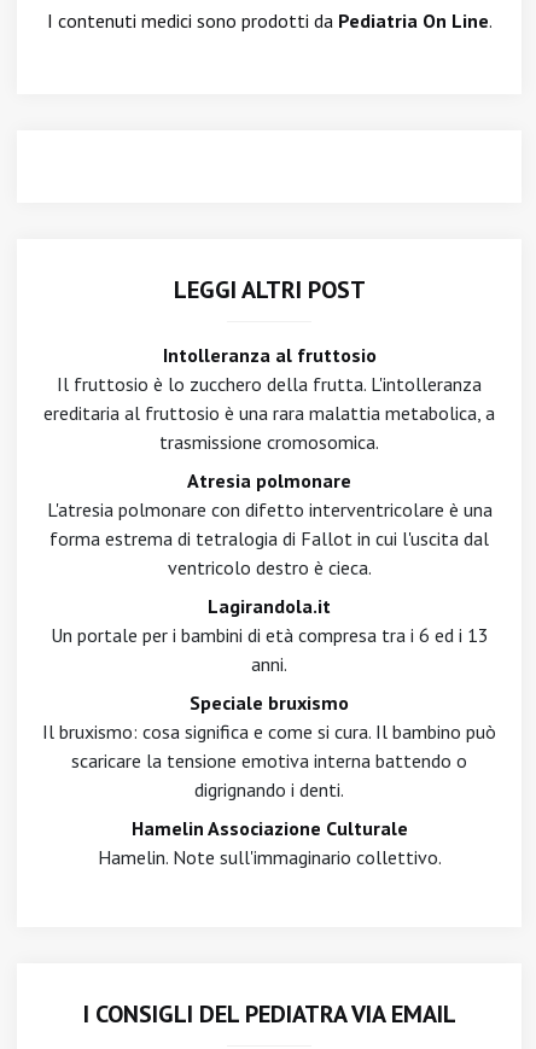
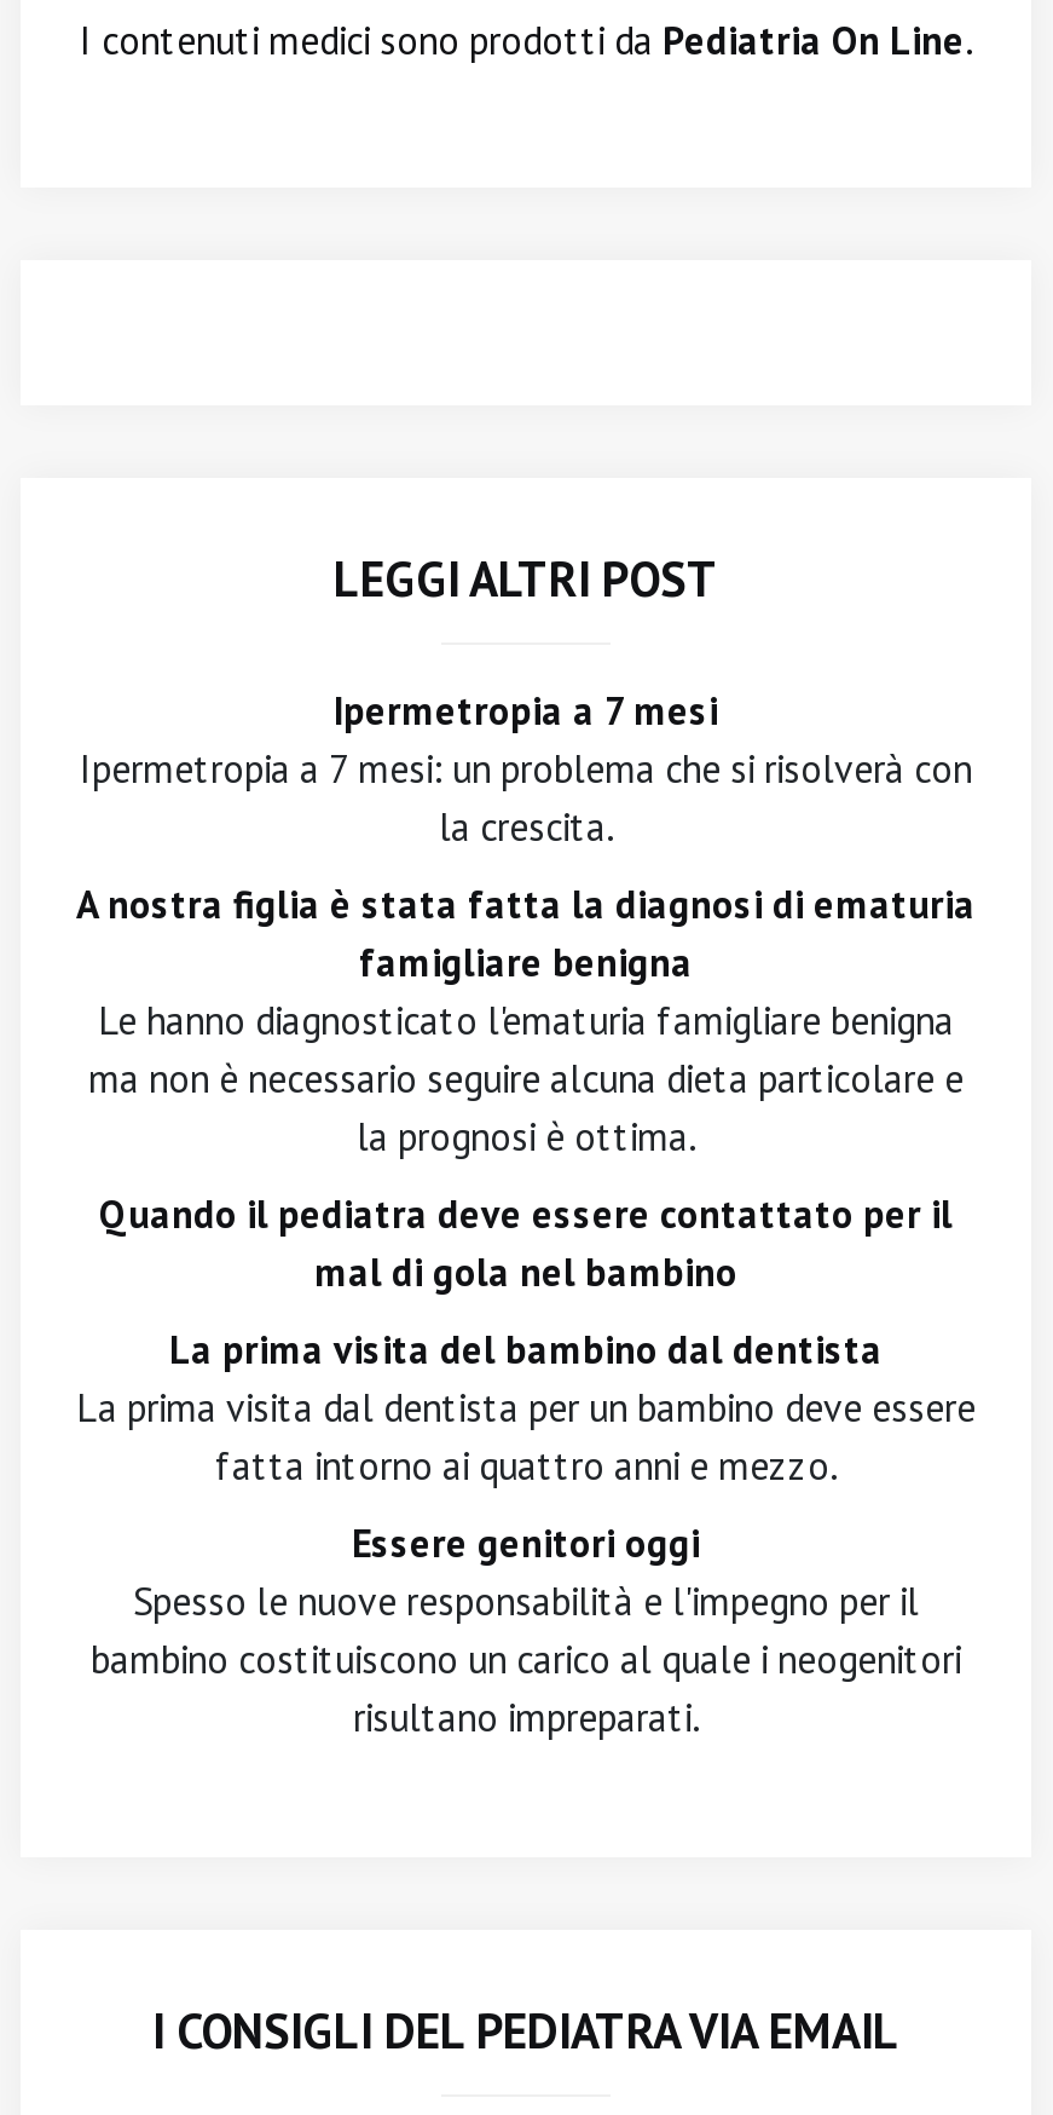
[43,343,495,454] Intolleranza al fruttosio | Il fruttosio è lo zucchero della frutta. L'intolleranza | ereditaria al fruttosio è una rara malattia metabolica, a | trasmissione cromosomica. -> [80,686,972,851] Ipermetropia a 7 mesi | Ipermetropia a 7 mesi: un problema che si risolverà con | la crescita.
[46,468,492,579] Atresia polmonare | L'atresia polmonare con difetto interventricolare è una | forma estrema di tetralogia di Fallot in cui l'uscita dal | ventricolo destro è cieca. -> [76,880,976,1160] A nostra figlia è stata fatta la diagnosi di ematuria | famigliare benigna | Le hanno diagnosticato l'ematuria famigliare benigna | ma non è necessario seguire alcuna dieta particolare e | la prognosi è ottima.
[50,594,488,676] Lagirandola.it | Un portale per i bambini di età compresa tra i 6 ed i 13 | anni. -> [99,1189,953,1296] Quando il pediatra deve essere contattato per il | mal di gola nel bambino
[42,690,496,802] Speciale bruxismo | Il bruxismo: cosa significa e come si cura. Il bambino può | scaricare la tensione emotiva interna battendo o | digrignando i denti. -> [76,1325,976,1489] La prima visita del bambino dal dentista | La prima visita dal dentista per un bambino deve essere | fatta intorno ai quattro anni e mezzo.
[97,816,441,869] Hamelin Associazione Culturale | Hamelin. Note sull'immaginario collettivo. -> [91,1518,961,1741] Essere genitori oggi | Spesso le nuove responsabilità e l'impegno per il | bambino costituiscono un carico al quale i neogenitori | risultano impreparati.

